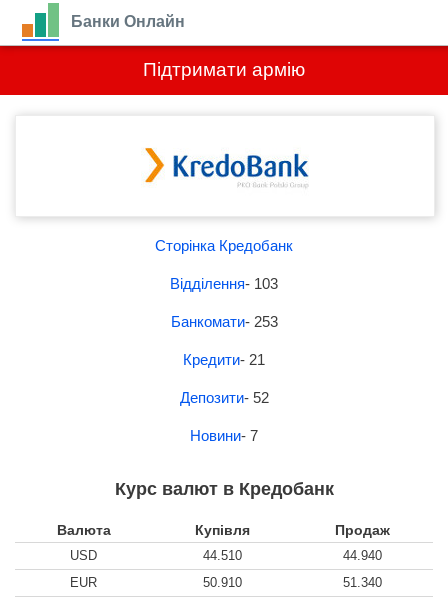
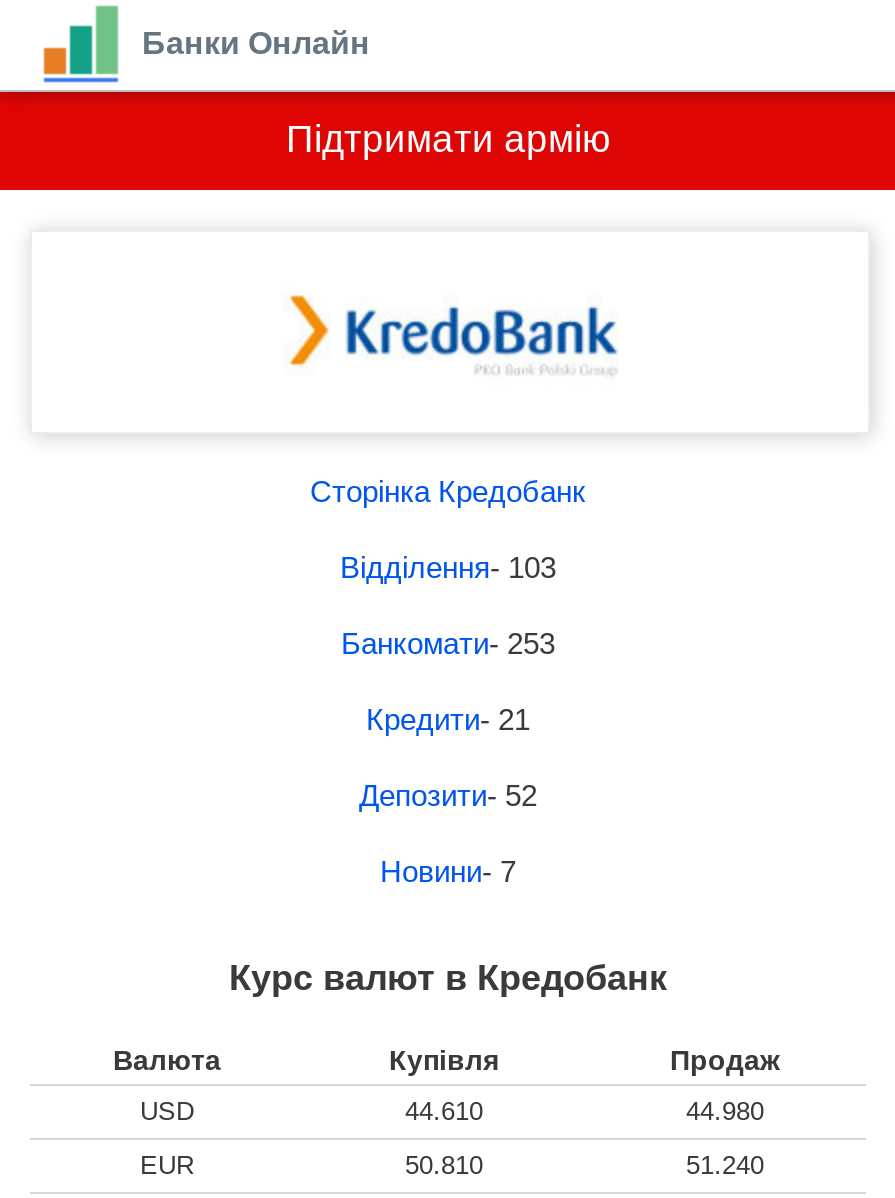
[202,548,241,563] 44.510 -> [405,1096,483,1126] 44.610
[343,548,382,563] 44.940 -> [686,1096,764,1126] 44.980
[202,575,241,590] 50.910 -> [405,1150,483,1180] 50.810
[343,575,382,590] 51.340 -> [686,1150,764,1180] 51.240

